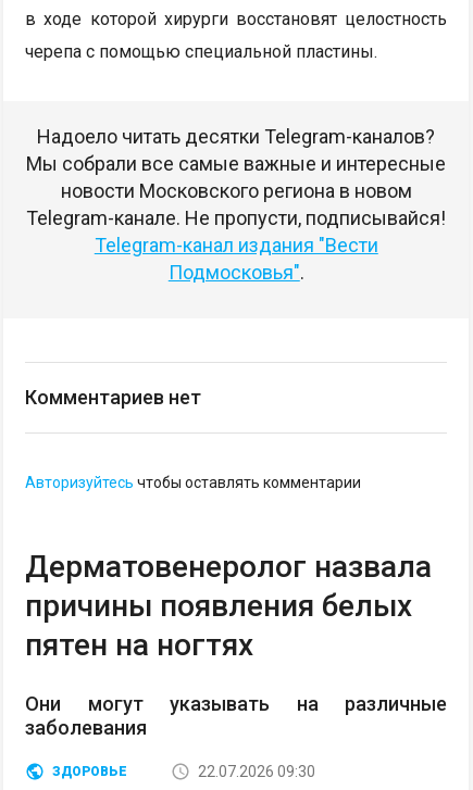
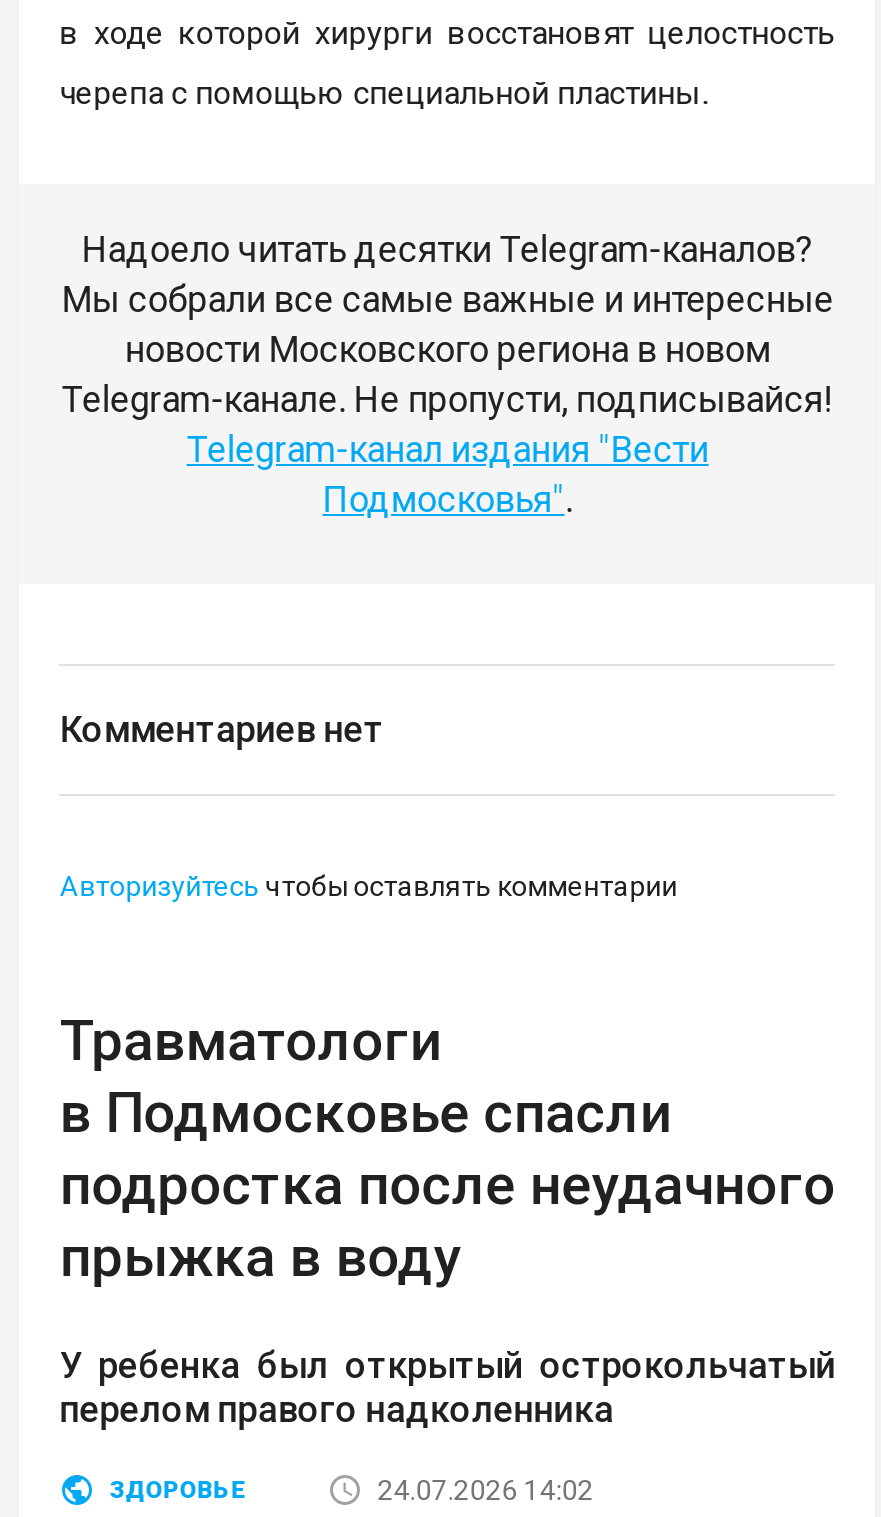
[25,548,432,662] Дерматовенеролог назвала | причины появления белых | пятен на ногтях -> [60,1008,836,1290] Травматологи | в Подмосковье спасли | подростка после неудачного | прыжка в воду
[25,692,447,738] Они могут указывать на различные | заболевания -> [60,1344,836,1430] У ребенка был открытый острокольчатый | перелом правого надколенника
[198,762,316,780] 22.07.2026 09:30 -> [378,1474,594,1506] 24.07.2026 14:02

